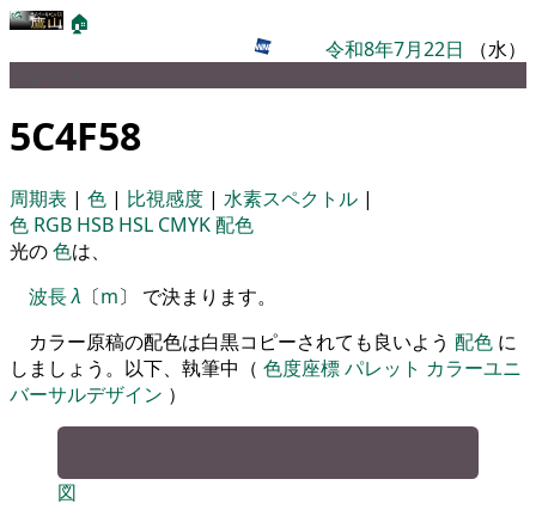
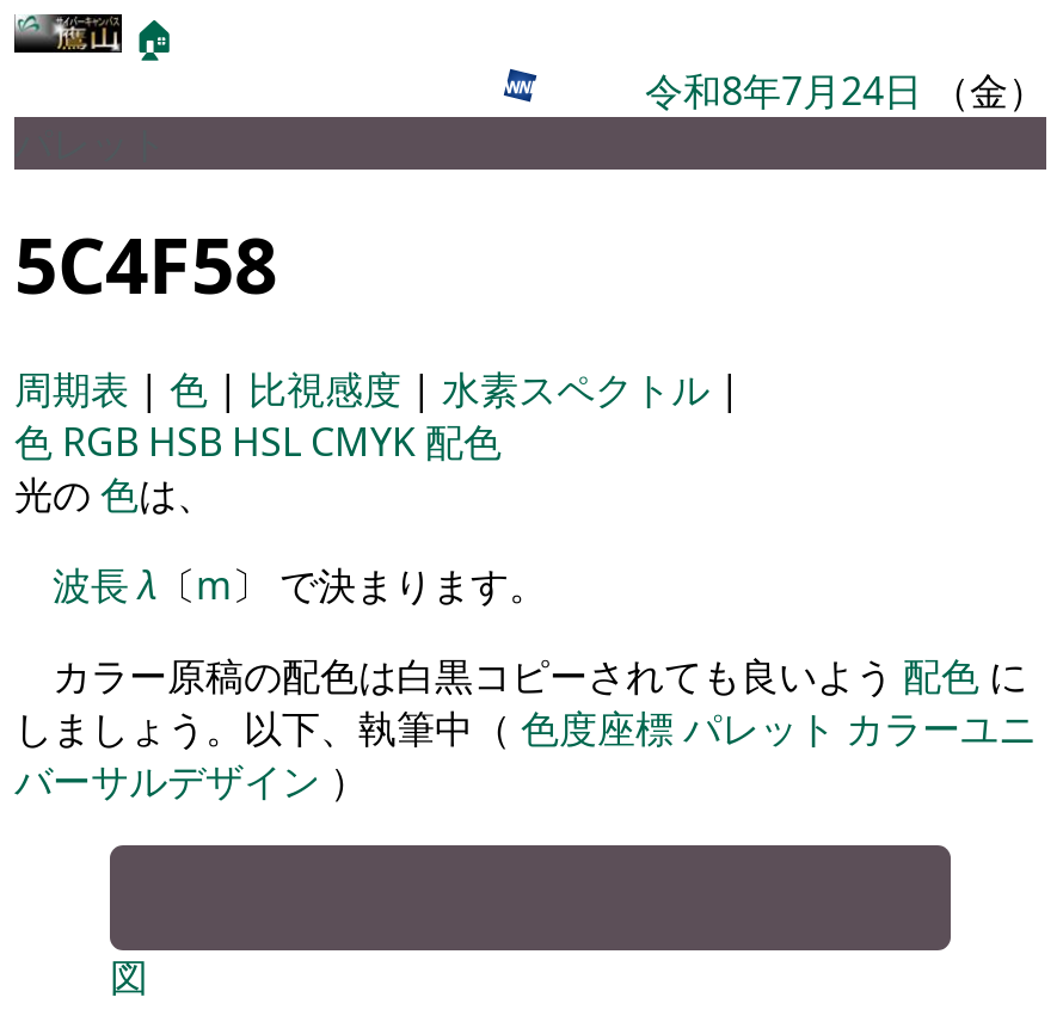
[325,36,526,62] 令和8年7月22日（水） -> [645,64,1046,117] 令和8年7月24日（金）

